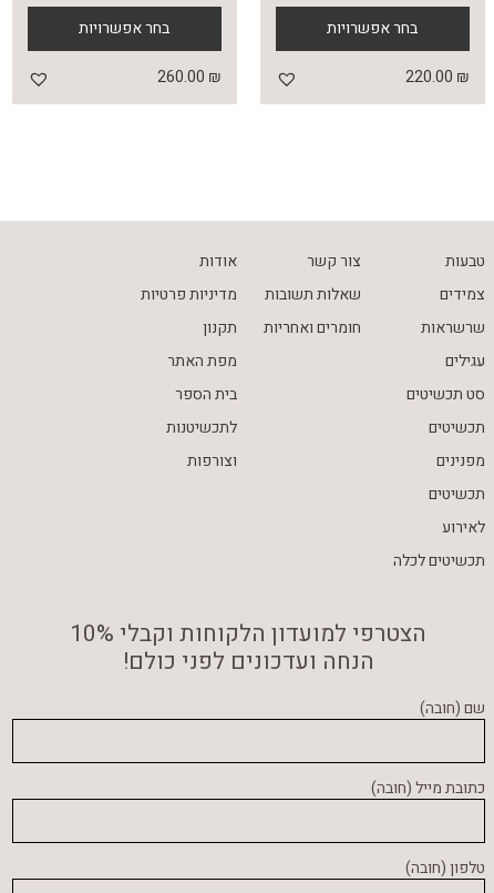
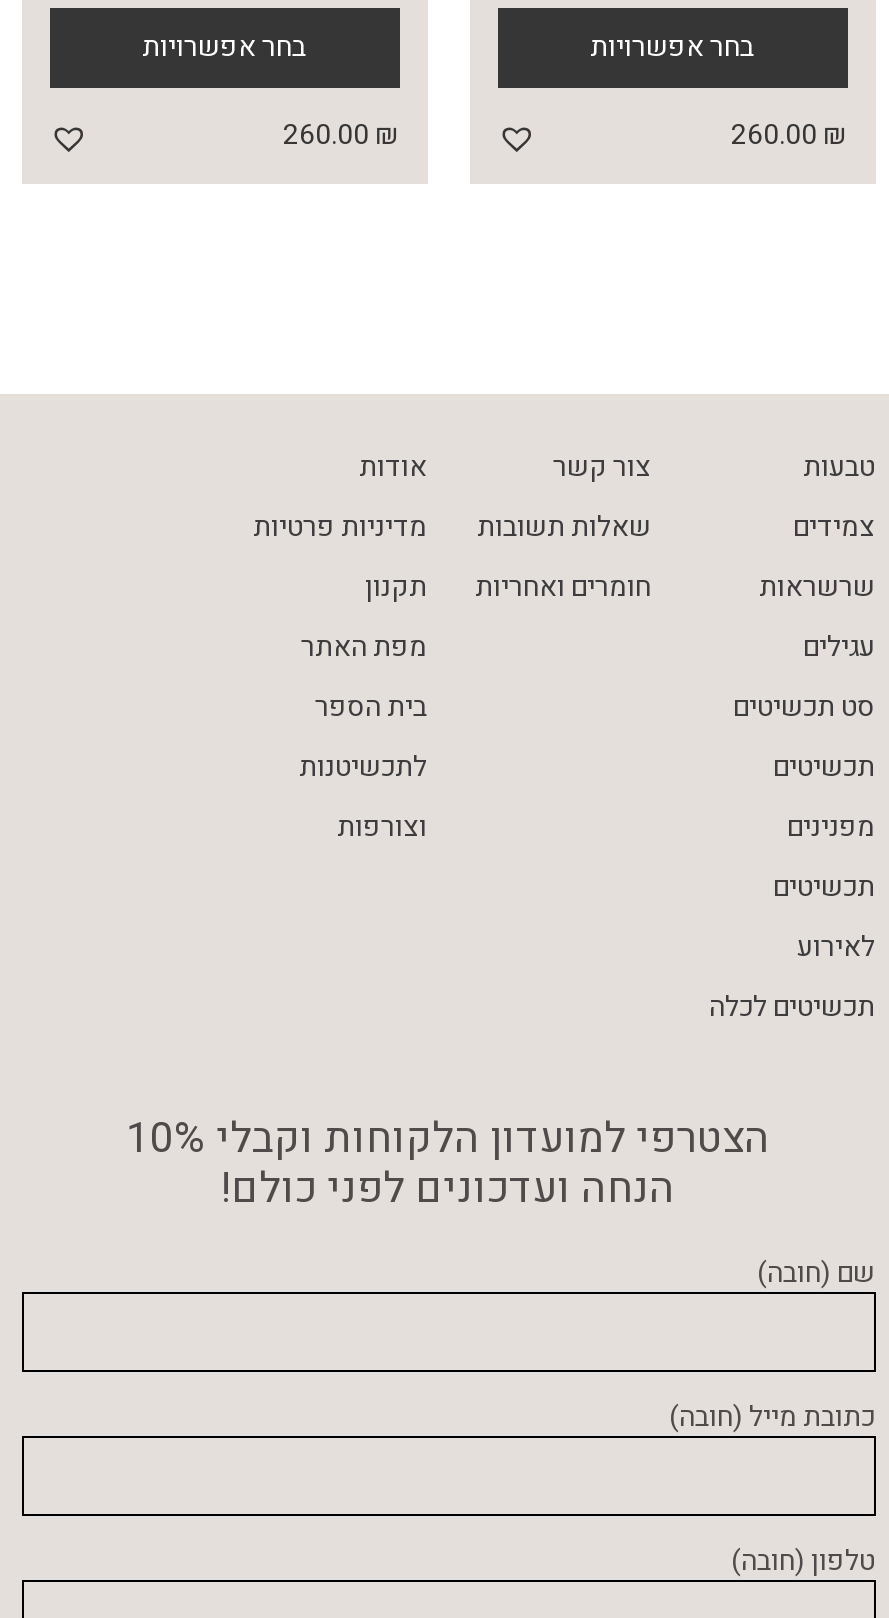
[405,66,469,89] 220.00 ₪ -> [731,115,847,157] 260.00 ₪

